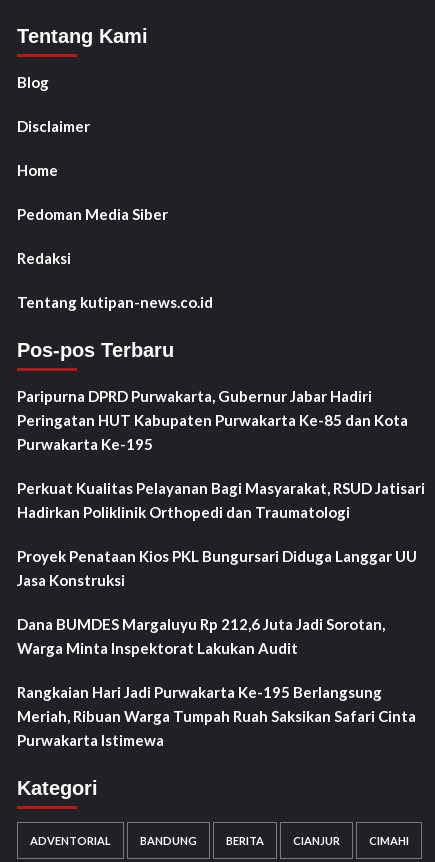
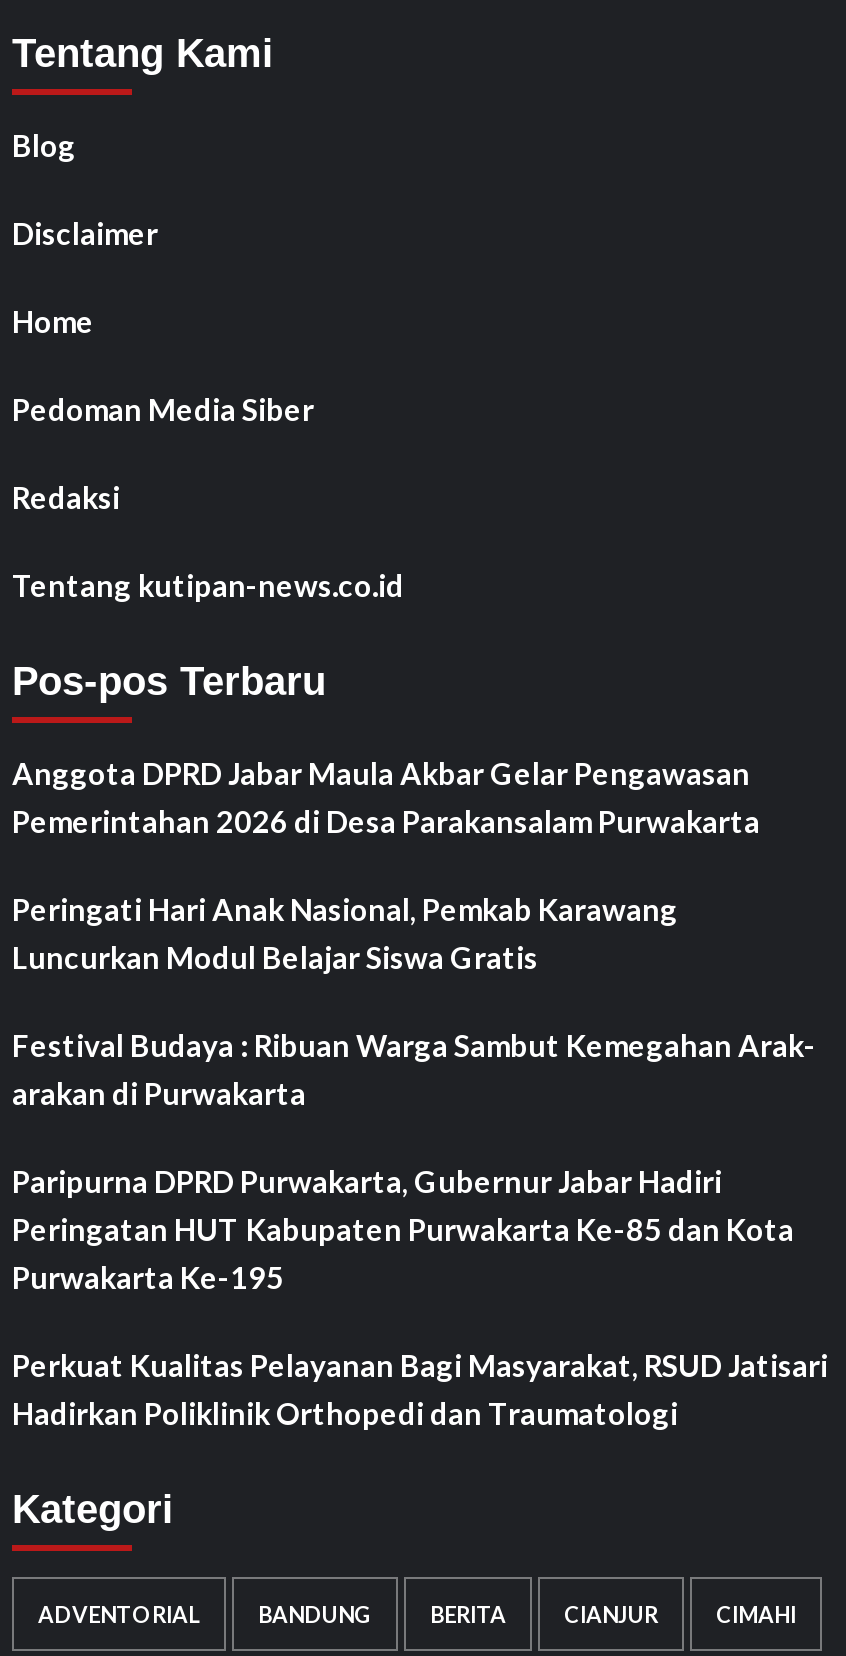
none -> [12,755,816,1111] Anggota DPRD Jabar Maula Akbar Gelar Pengawasan | Pemerintahan 2026 di Desa Parakansalam Purwakarta | Peringati Hari Anak Nasional, Pemkab Karawang | Luncurkan Modul Belajar Siswa Gratis | Festival Budaya : Ribuan Warga Sambut Kemegahan Arak- | arakan di Purwakarta
moved [17,387,425,521] -> [12,1163,828,1431]: Paripurna DPRD Purwakarta, Gubernur Jabar Hadiri | Peringatan HUT Kabupaten Purwakarta Ke-85 dan Kota | Purwakarta Ke-195 | Perkuat Kualitas Pelayanan Bagi Masyarakat, RSUD Jatisari | Hadirkan Poliklinik Orthopedi dan Traumatologi
[17,547,417,749] Proyek Penataan Kios PKL Bungursari Diduga Langgar UU | Jasa Konstruksi | Dana BUMDES Margaluyu Rp 212,6 Juta Jadi Sorotan, | Warga Minta Inspektorat Lakukan Audit | Rangkaian Hari Jadi Purwakarta Ke-195 Berlangsung | Meriah, Ribuan Warga Tumpah Ruah Saksikan Safari Cinta | Purwakarta Istimewa -> none

